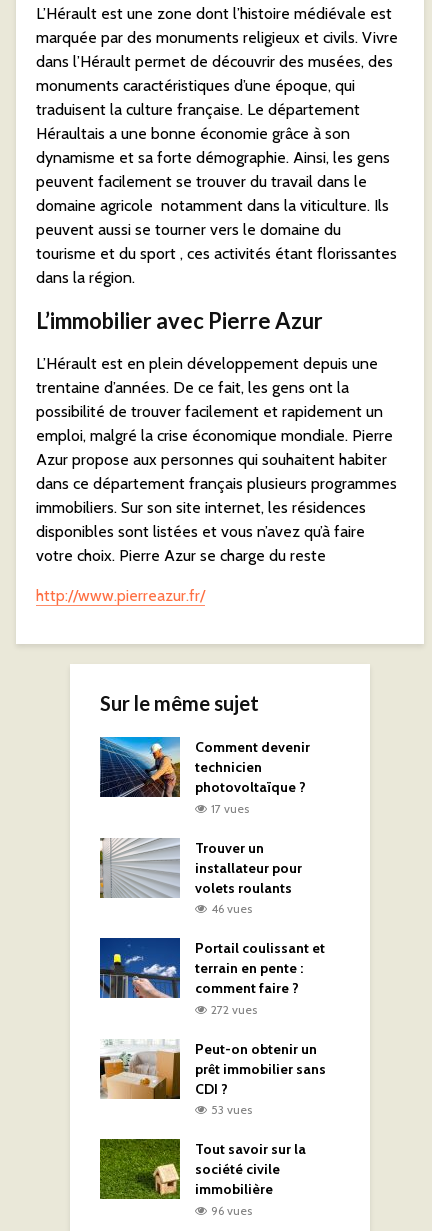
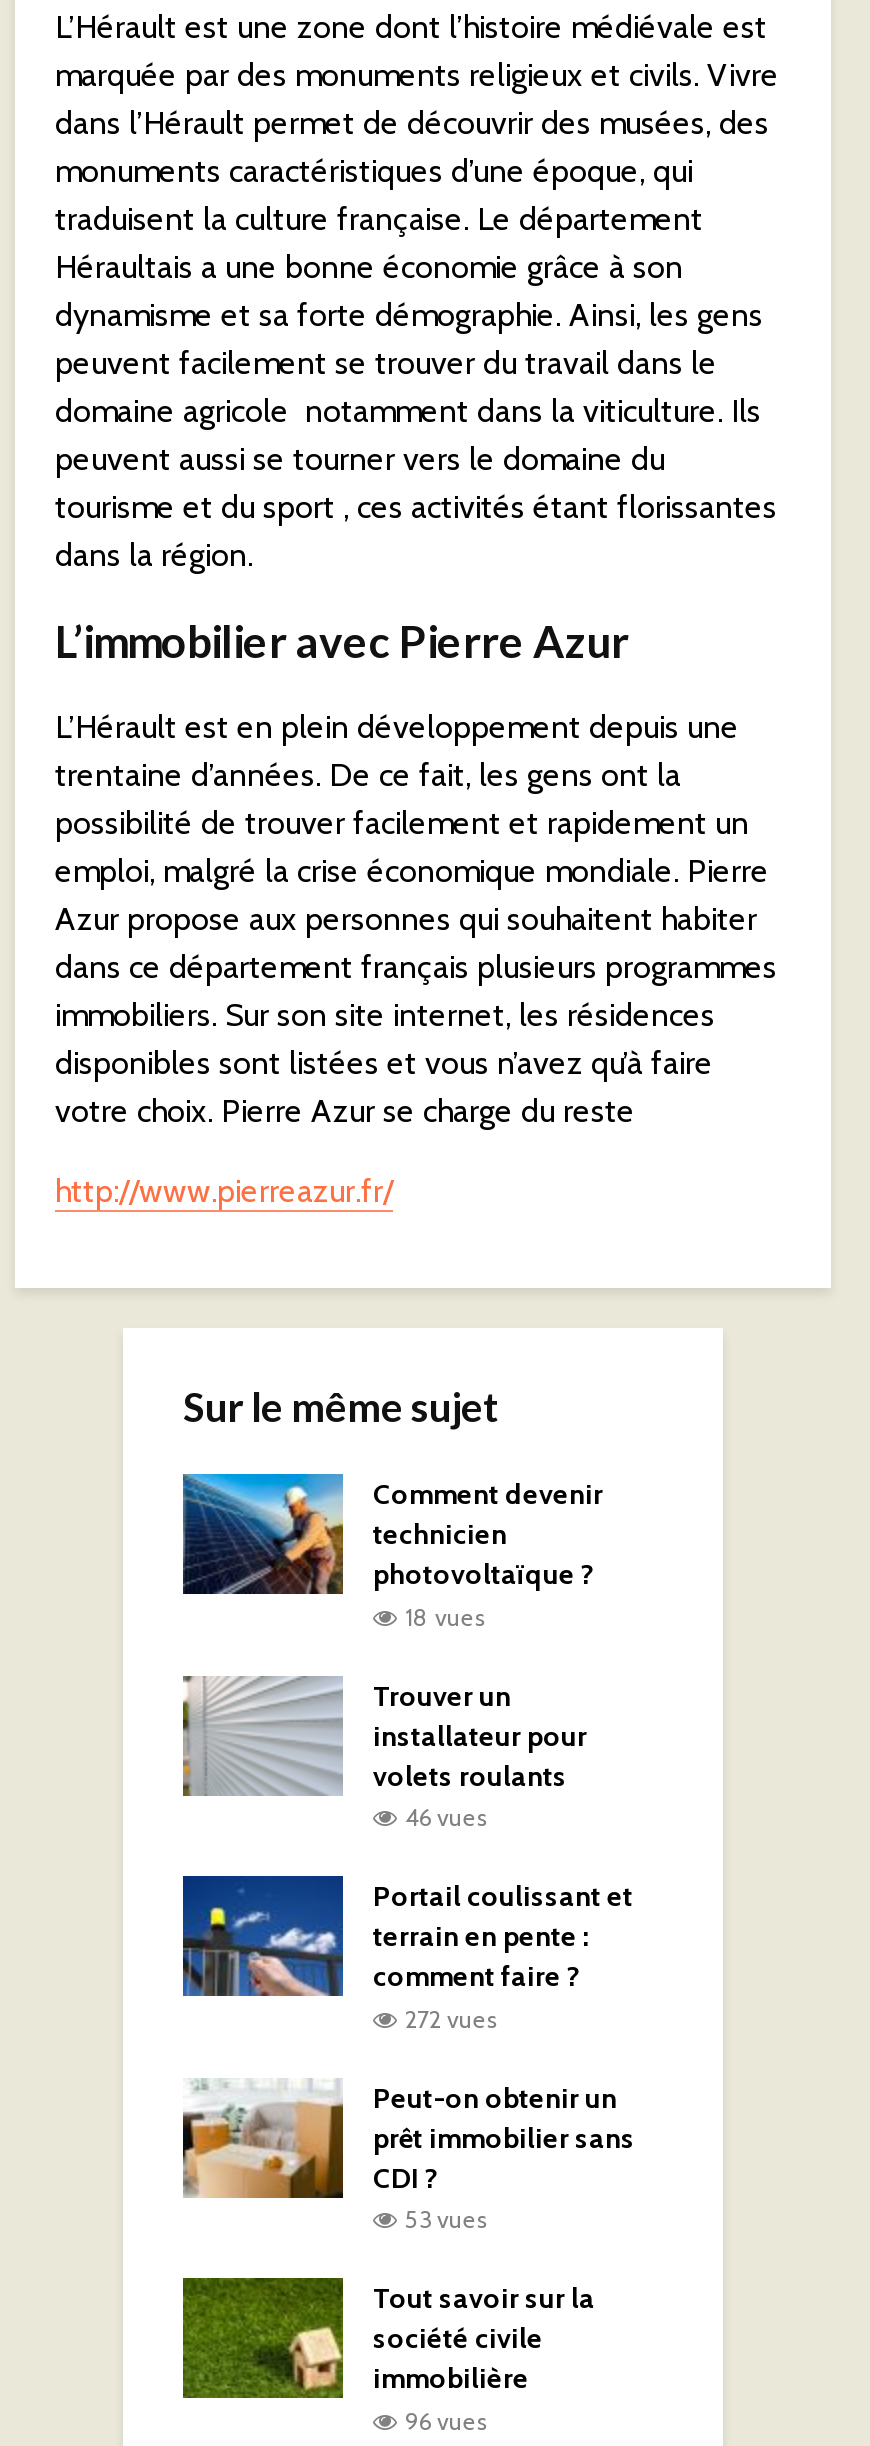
[211,801,249,816] 17 vues -> [405,1601,485,1631] 18 vues

